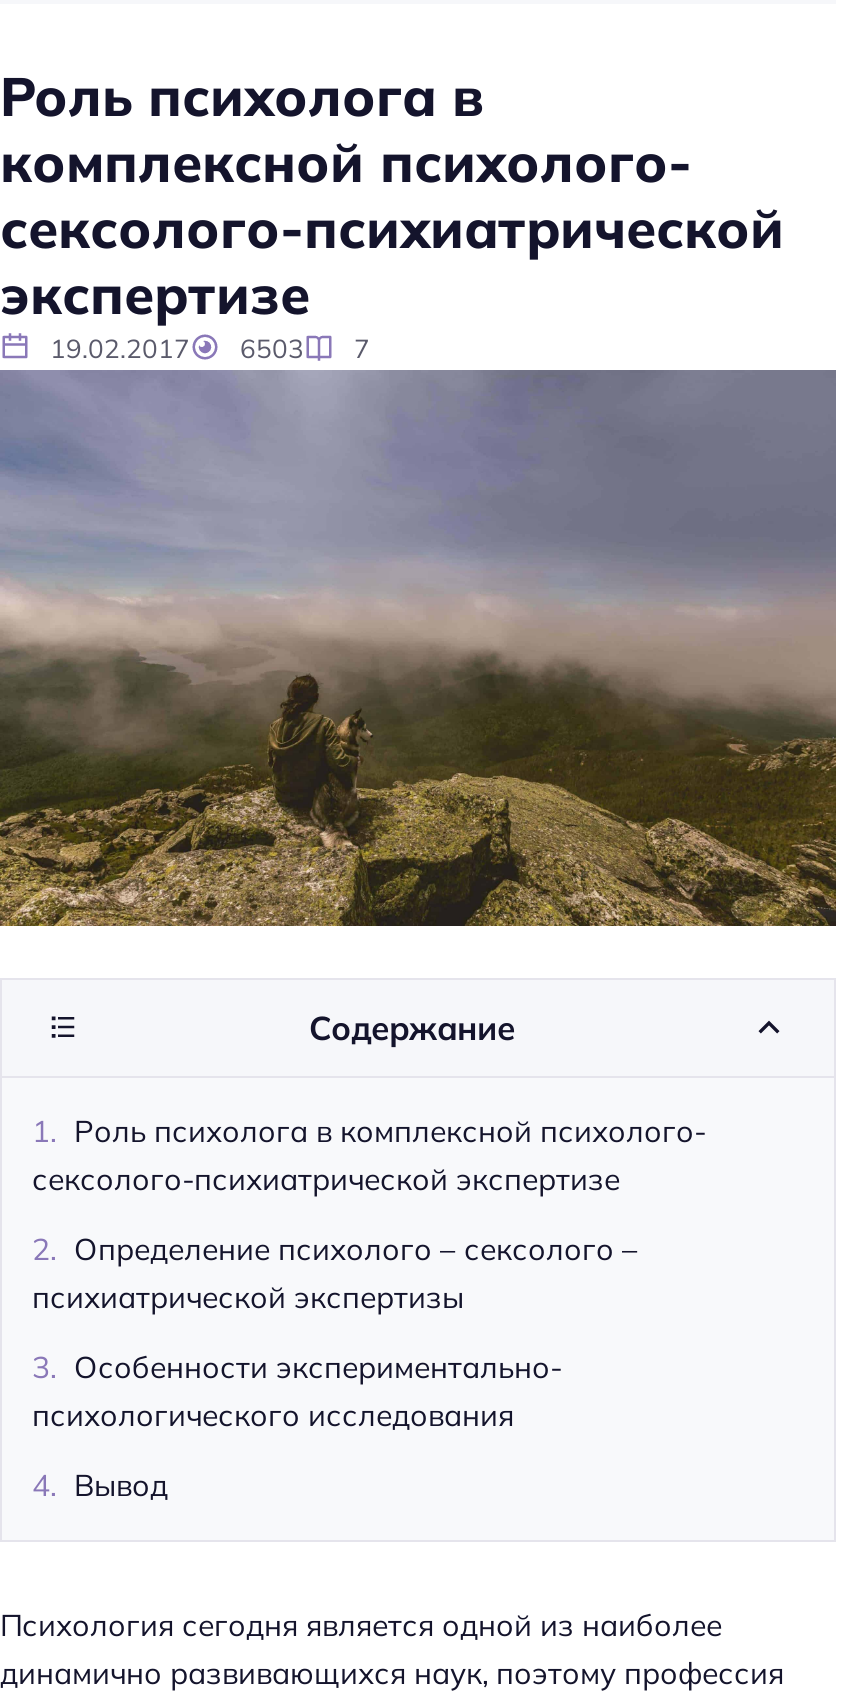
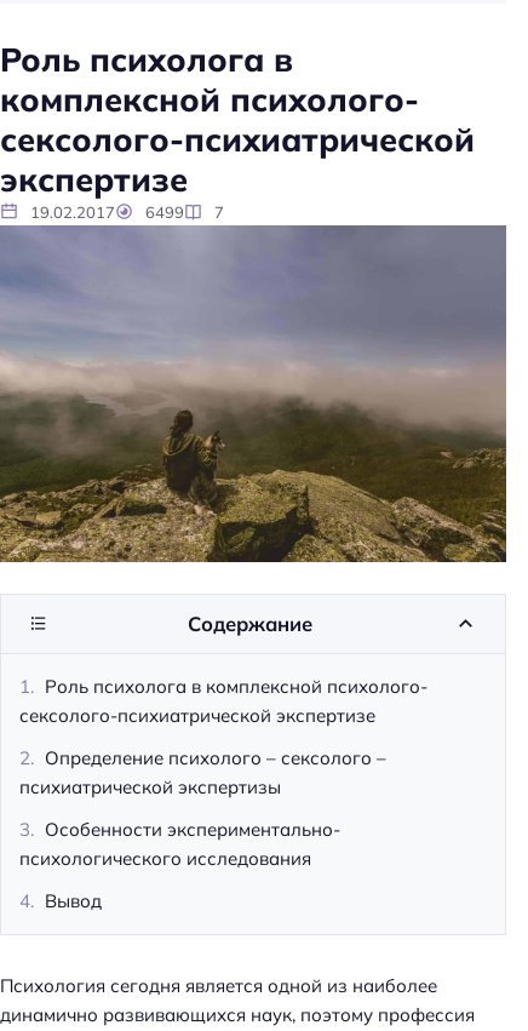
[50,331,370,363] 19.02.2017 6503 7 -> [30,202,224,221] 19.02.2017 6499 7

